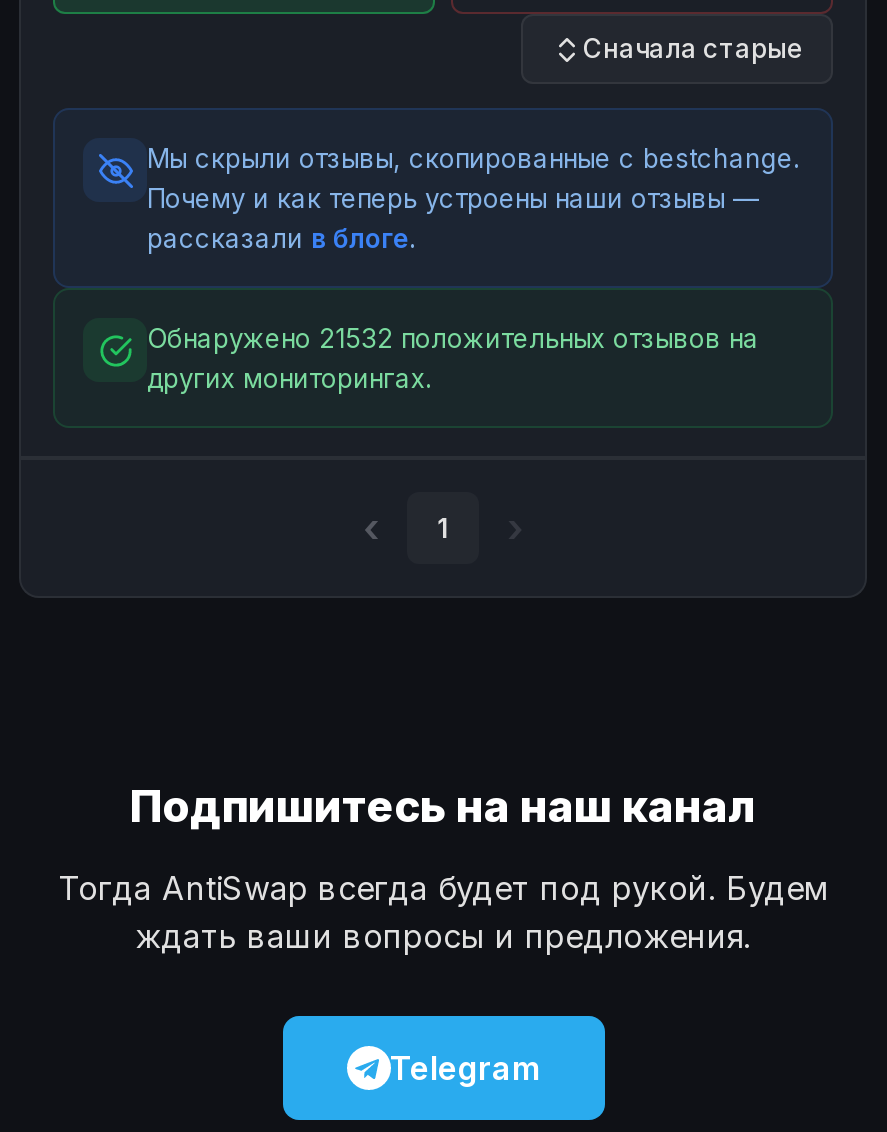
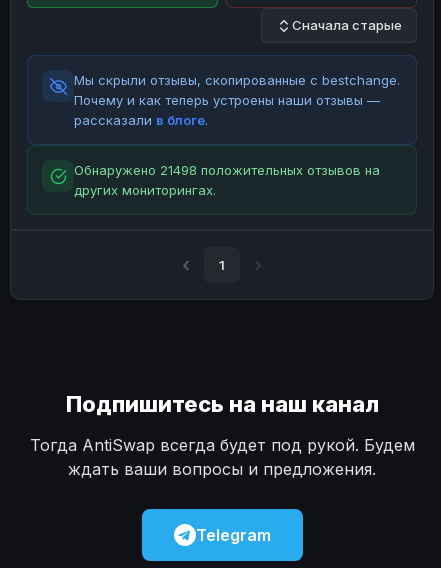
[147,322,759,354] Обнаружено 21532 положительных отзывов на -> [74,162,380,178] Обнаружено 21498 положительных отзывов на

